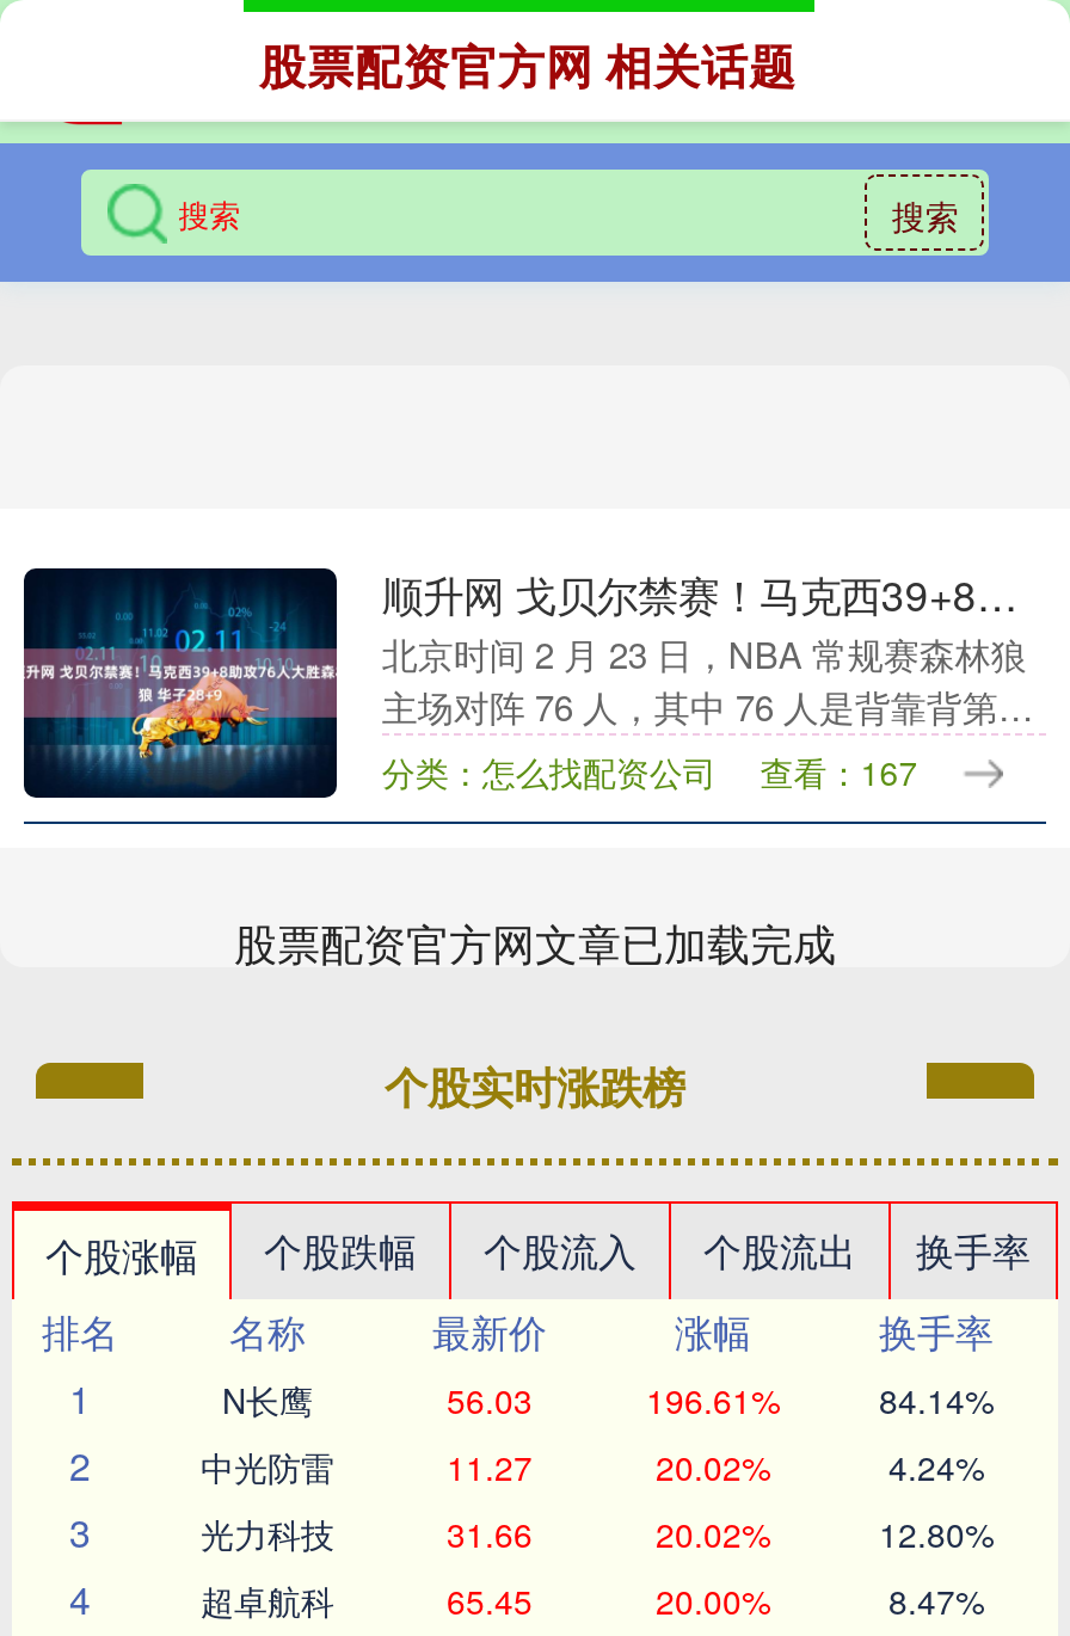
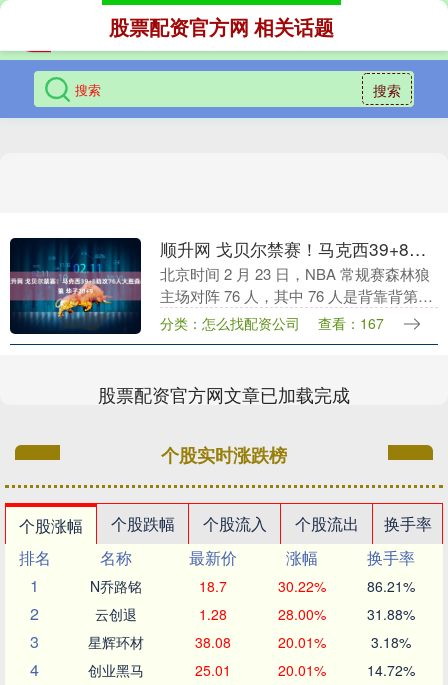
[222,1376,994,1423] N长鹰 | 56.03 | 196.61% | 84.14% -> [90,576,414,596] N乔路铭 | 18.7 | 30.22% | 86.21%
[201,1443,984,1490] 中光防雷 | 11.27 | 20.02% | 4.24% -> [95,604,414,624] 云创退 | 1.28 | 28.00% | 31.88%
[201,1509,994,1557] 光力科技 | 31.66 | 20.02% | 12.80% -> [88,632,410,652] 星辉环材 | 38.08 | 20.01% | 3.18%
[201,1576,984,1624] 超卓航科 | 65.45 | 20.00% | 8.47% -> [88,660,414,680] 创业黑马 | 25.01 | 20.01% | 14.72%

